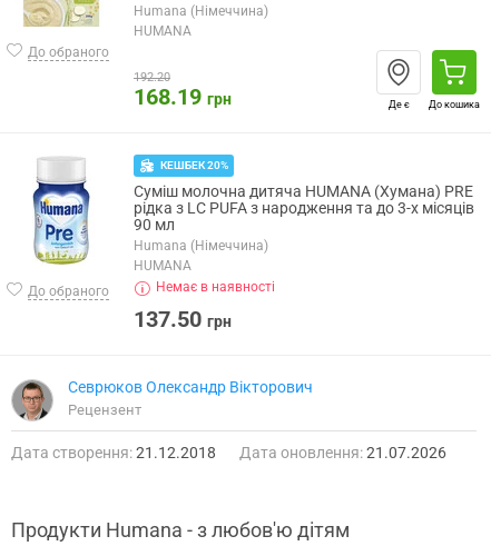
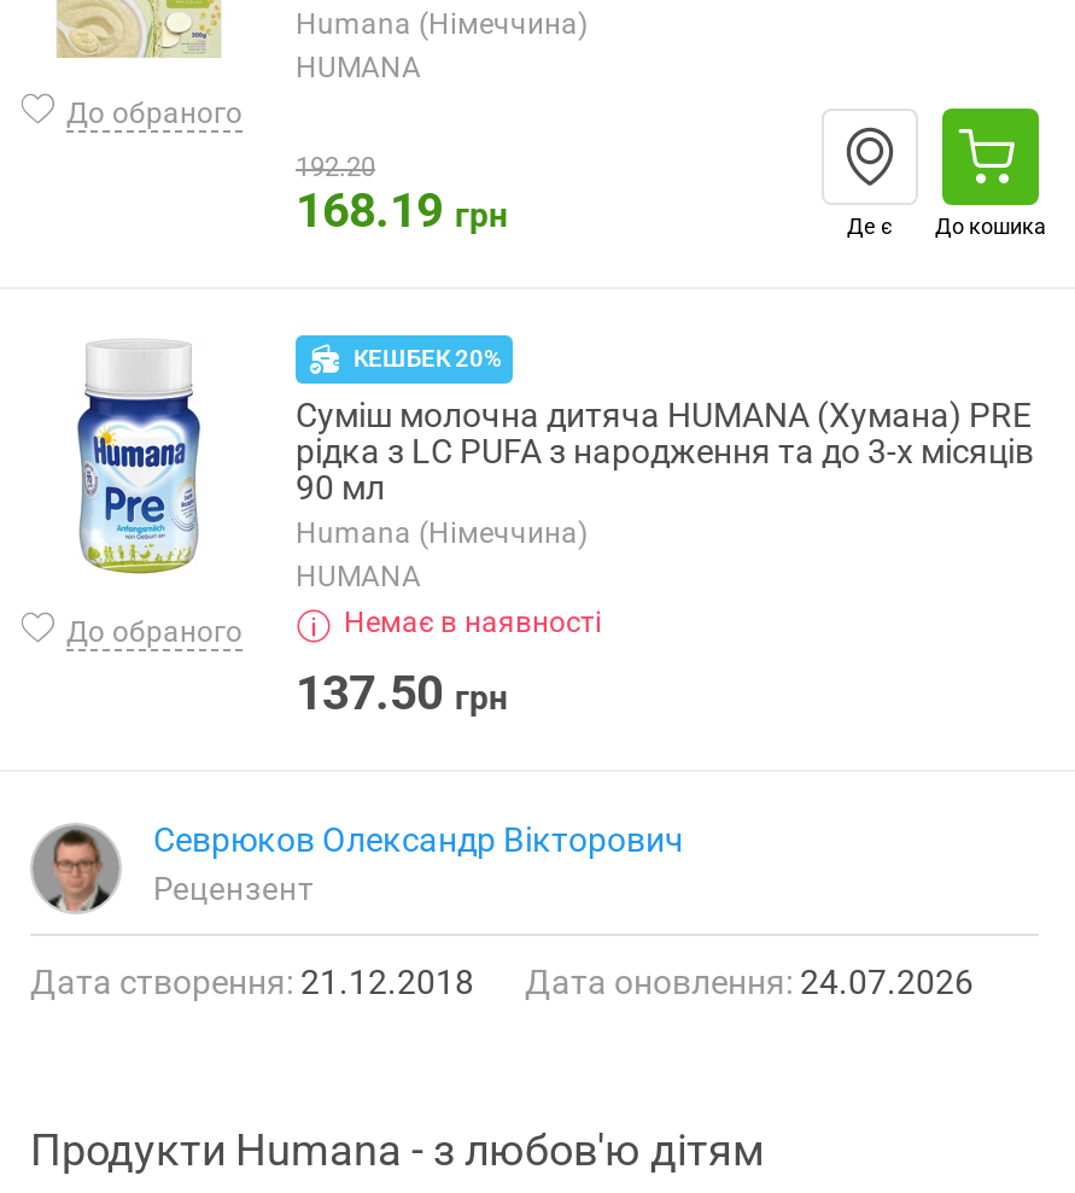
[11,443,446,461] Дата створення: 21.12.2018 Дата оновлення: 21.07.2026 -> [30,961,974,1000] Дата створення: 21.12.2018 Дата оновлення: 24.07.2026

